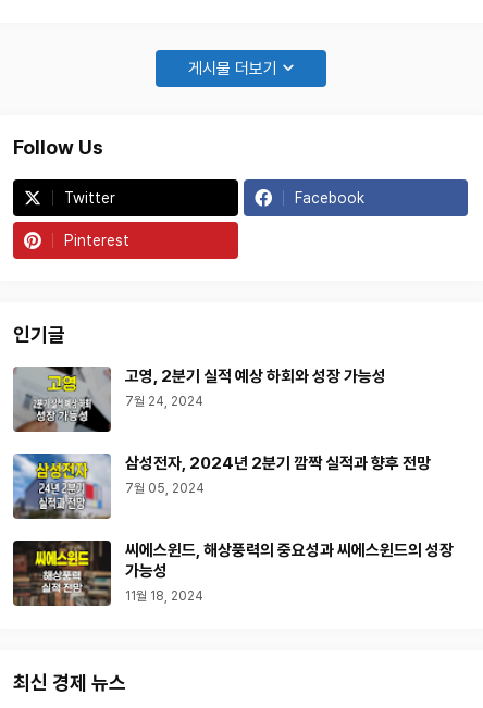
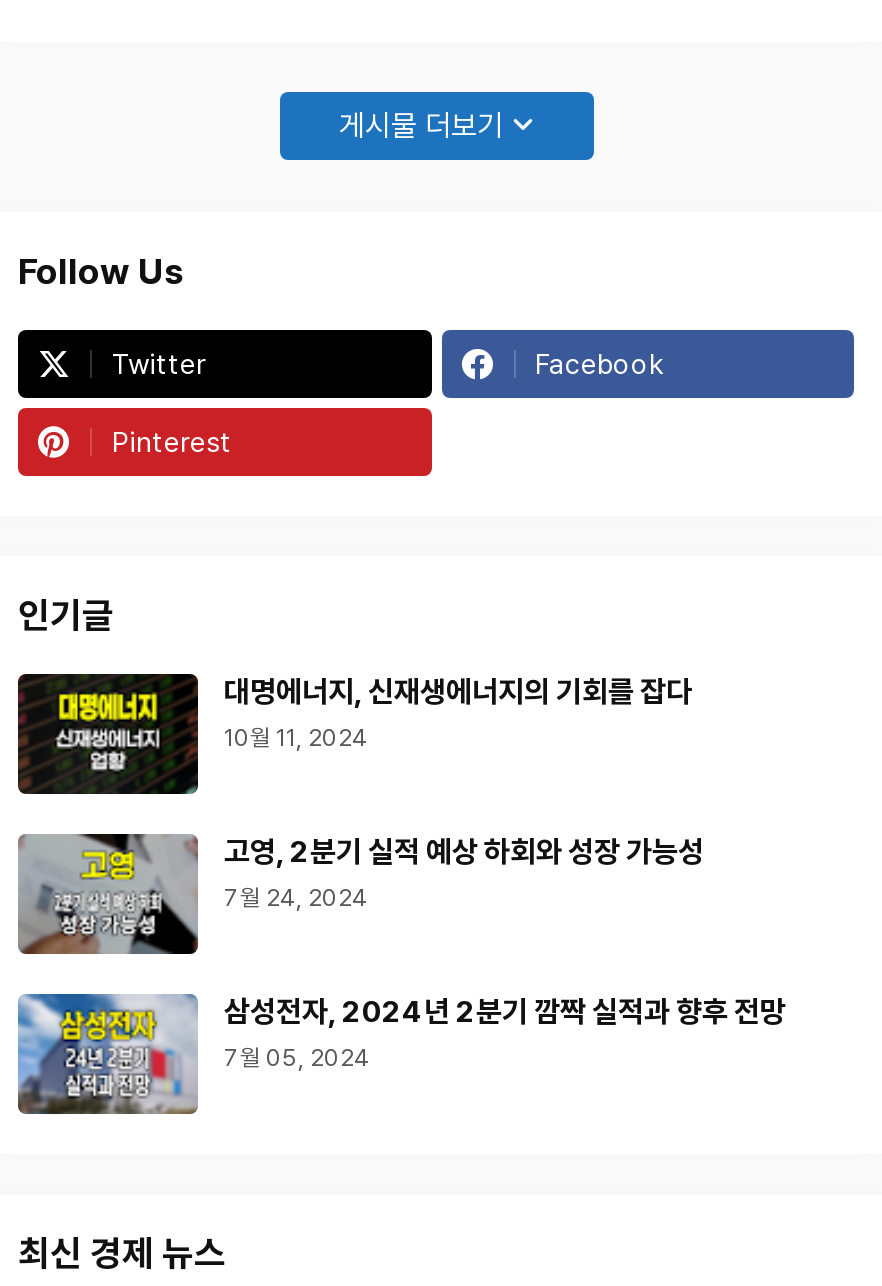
none -> [18,674,692,796] [image] | 대명에너지, 신재생에너지의 기회를 잡다 | 10월 11, 2024
moved [13,365,431,496] -> [18,832,786,1072]: [image] | 고영, 2분기 실적 예상 하회와 성장 가능성 | 7월 24, 2024 | 삼성전자, 2024년 2분기 깜짝 실적과 향후 전망 | 7월 05, 2024
[12,539,454,606] [image] | 씨에스윈드, 해상풍력의 중요성과 씨에스윈드의 성장 | 가능성 | 11월 18, 2024 -> none

